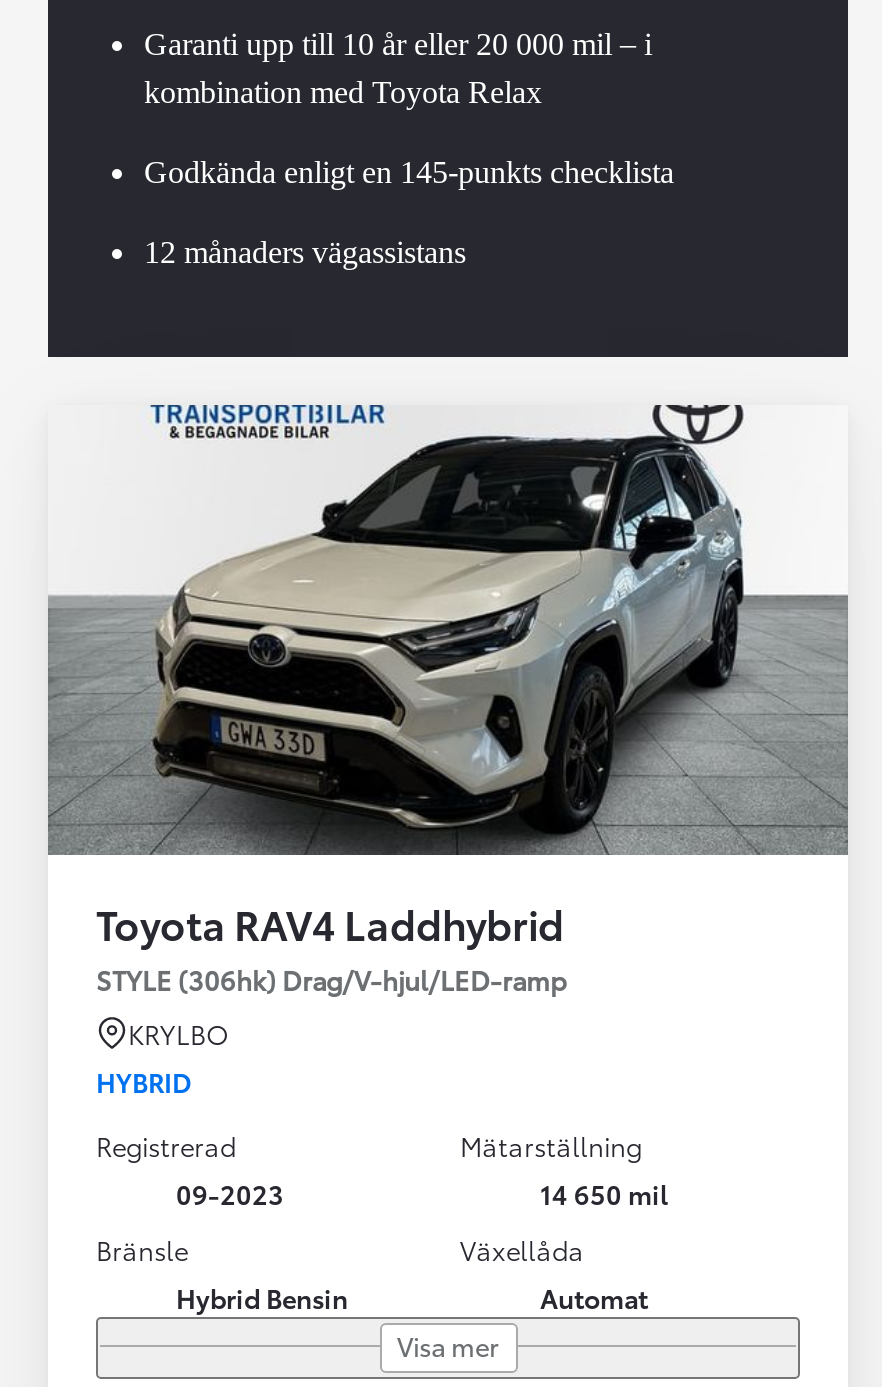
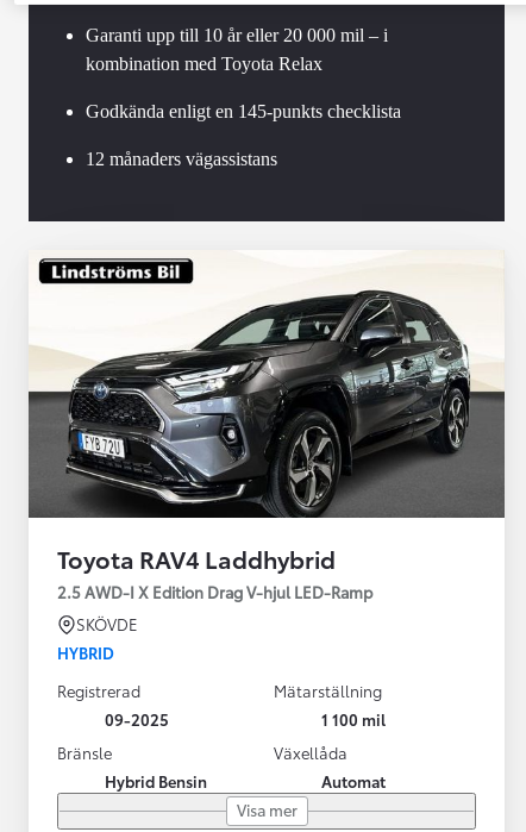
[46,402,850,856] [image] -> [29,250,505,518] [image]
[96,960,566,996] STYLE (306hk) Drag/V-hjul/LED-ramp -> [57,581,372,602] 2.5 AWD-I X Edition Drag V-hjul LED-Ramp
[128,1014,228,1050] KRYLBO -> [76,613,138,635] SKÖVDE
[176,1174,284,1210] 09-2023 -> [105,708,169,730] 09-2025
[540,1174,668,1210] 14 650 mil -> [321,708,386,730] 1 100 mil

